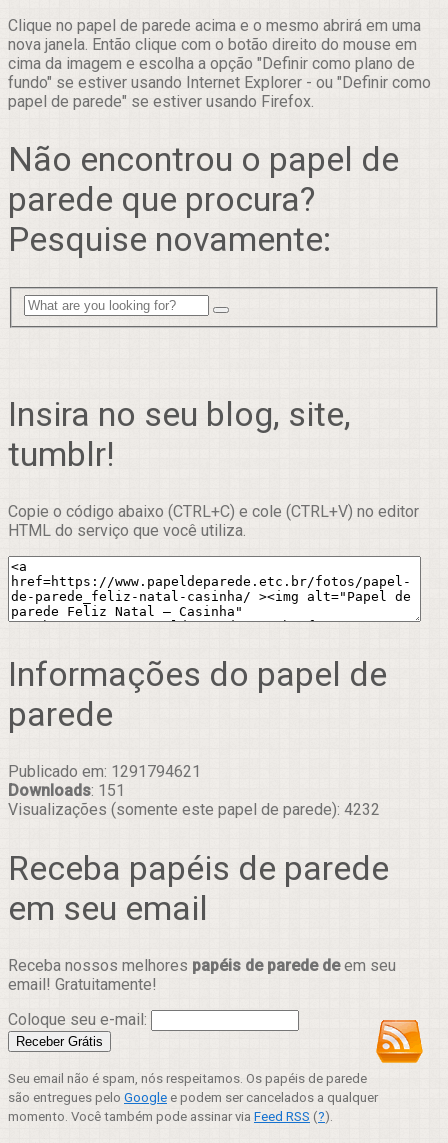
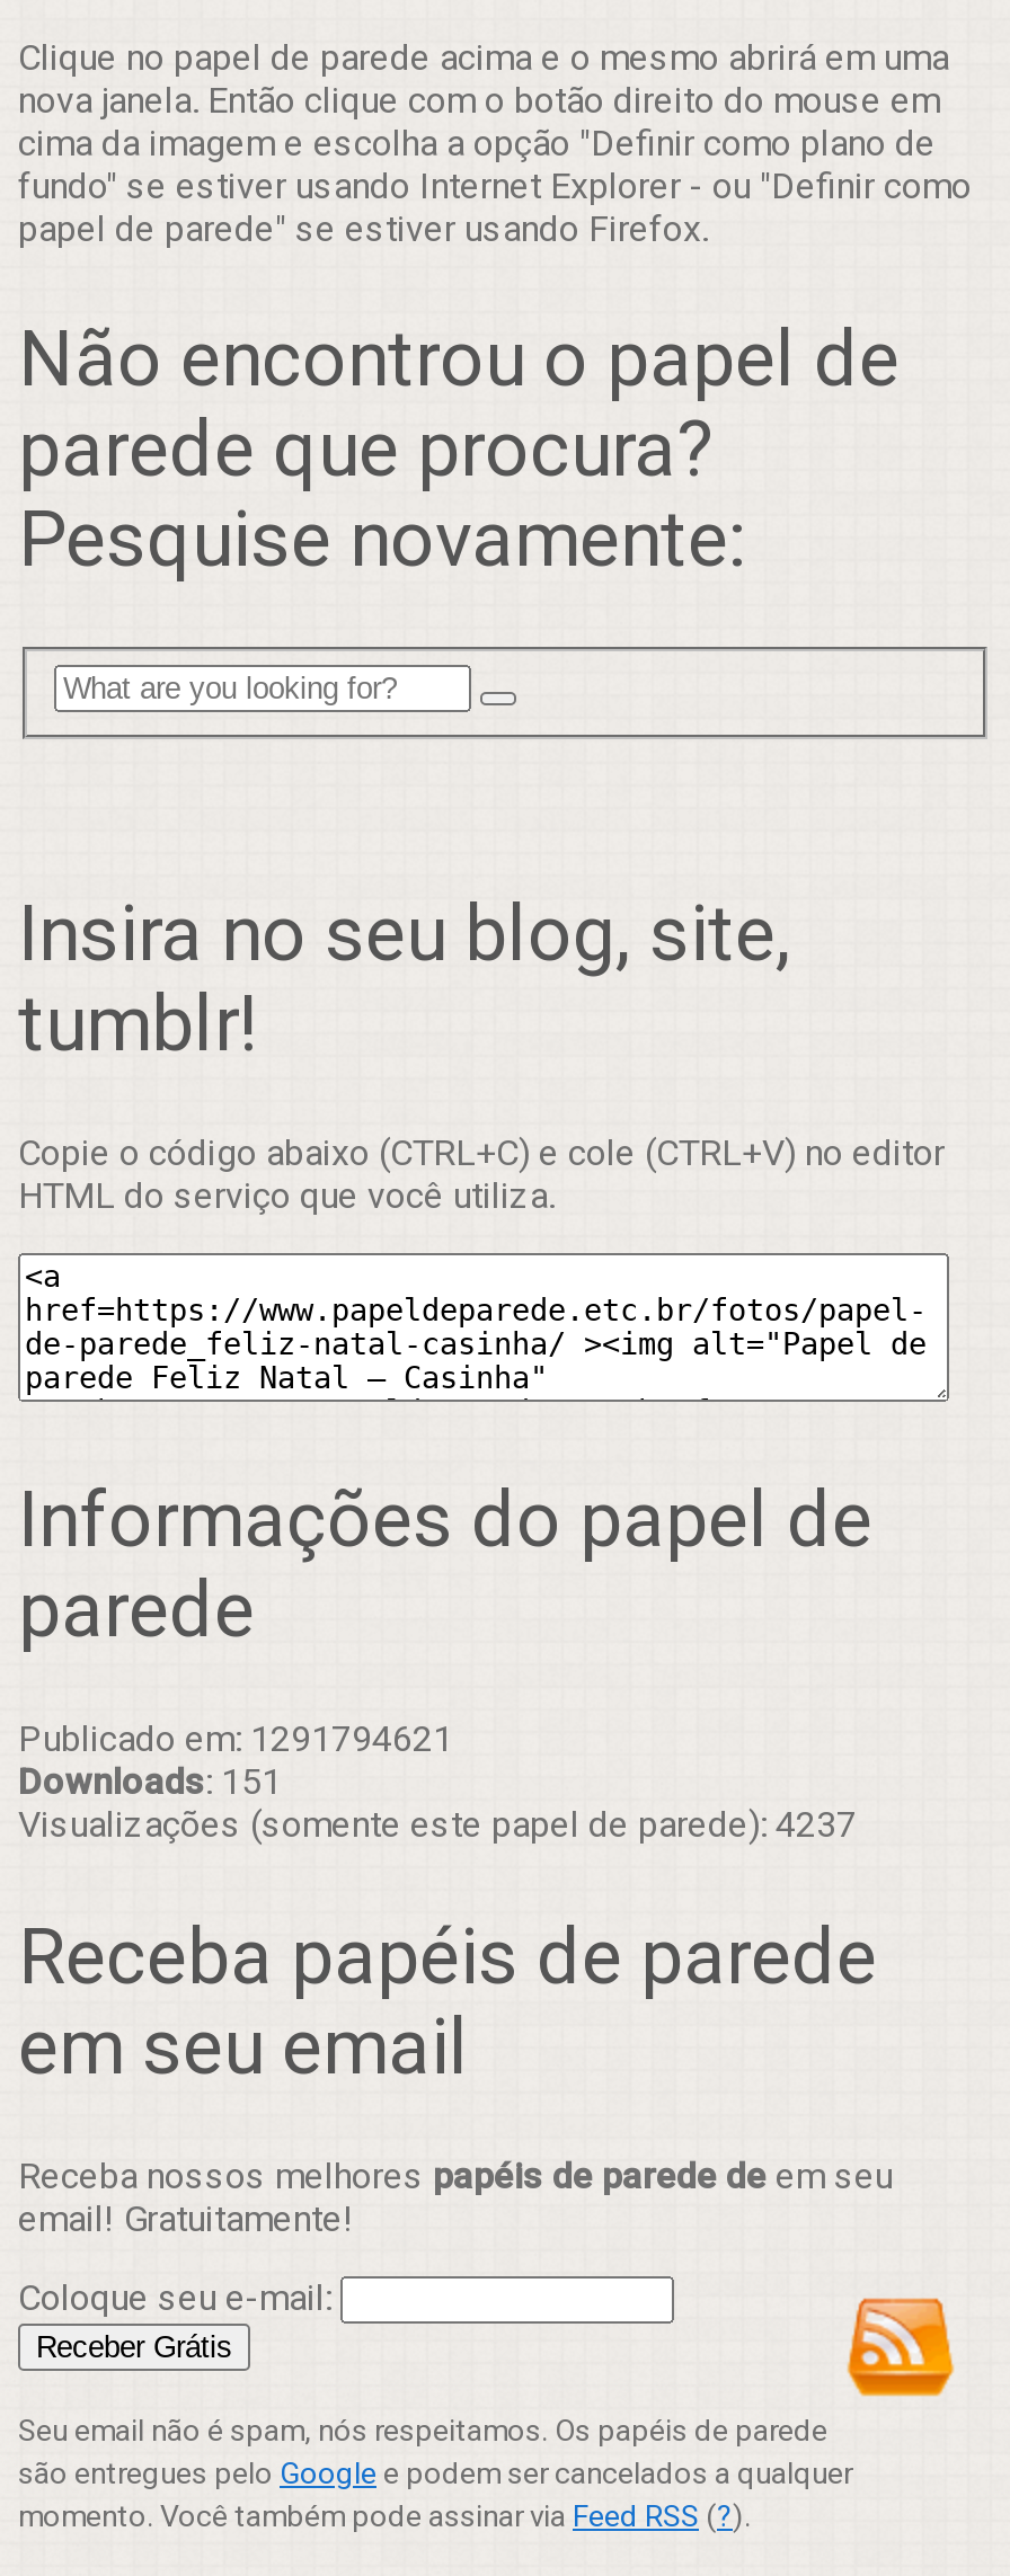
[8,800,380,819] Visualizações (somente este papel de parede): 4232 -> [18,1804,857,1847] Visualizações (somente este papel de parede): 4237

